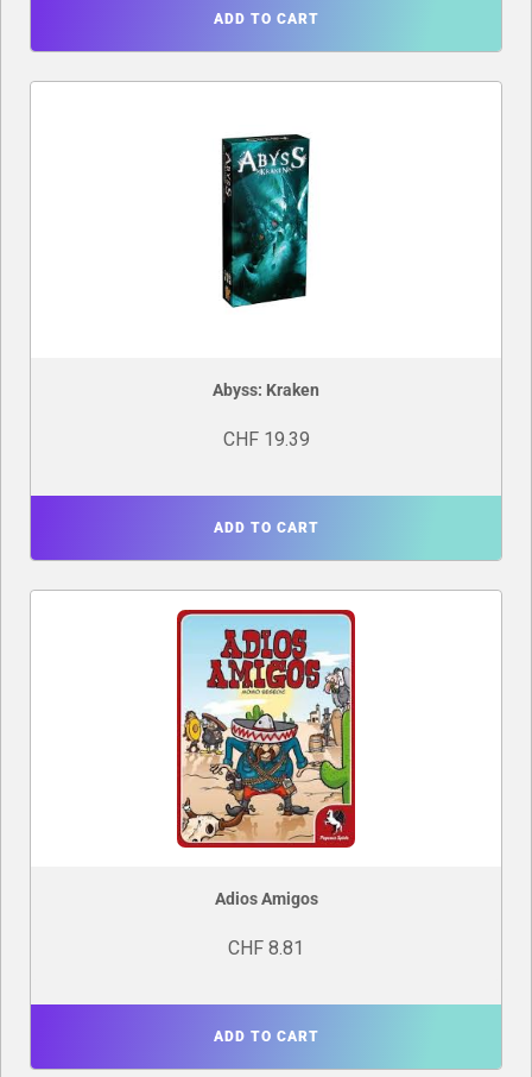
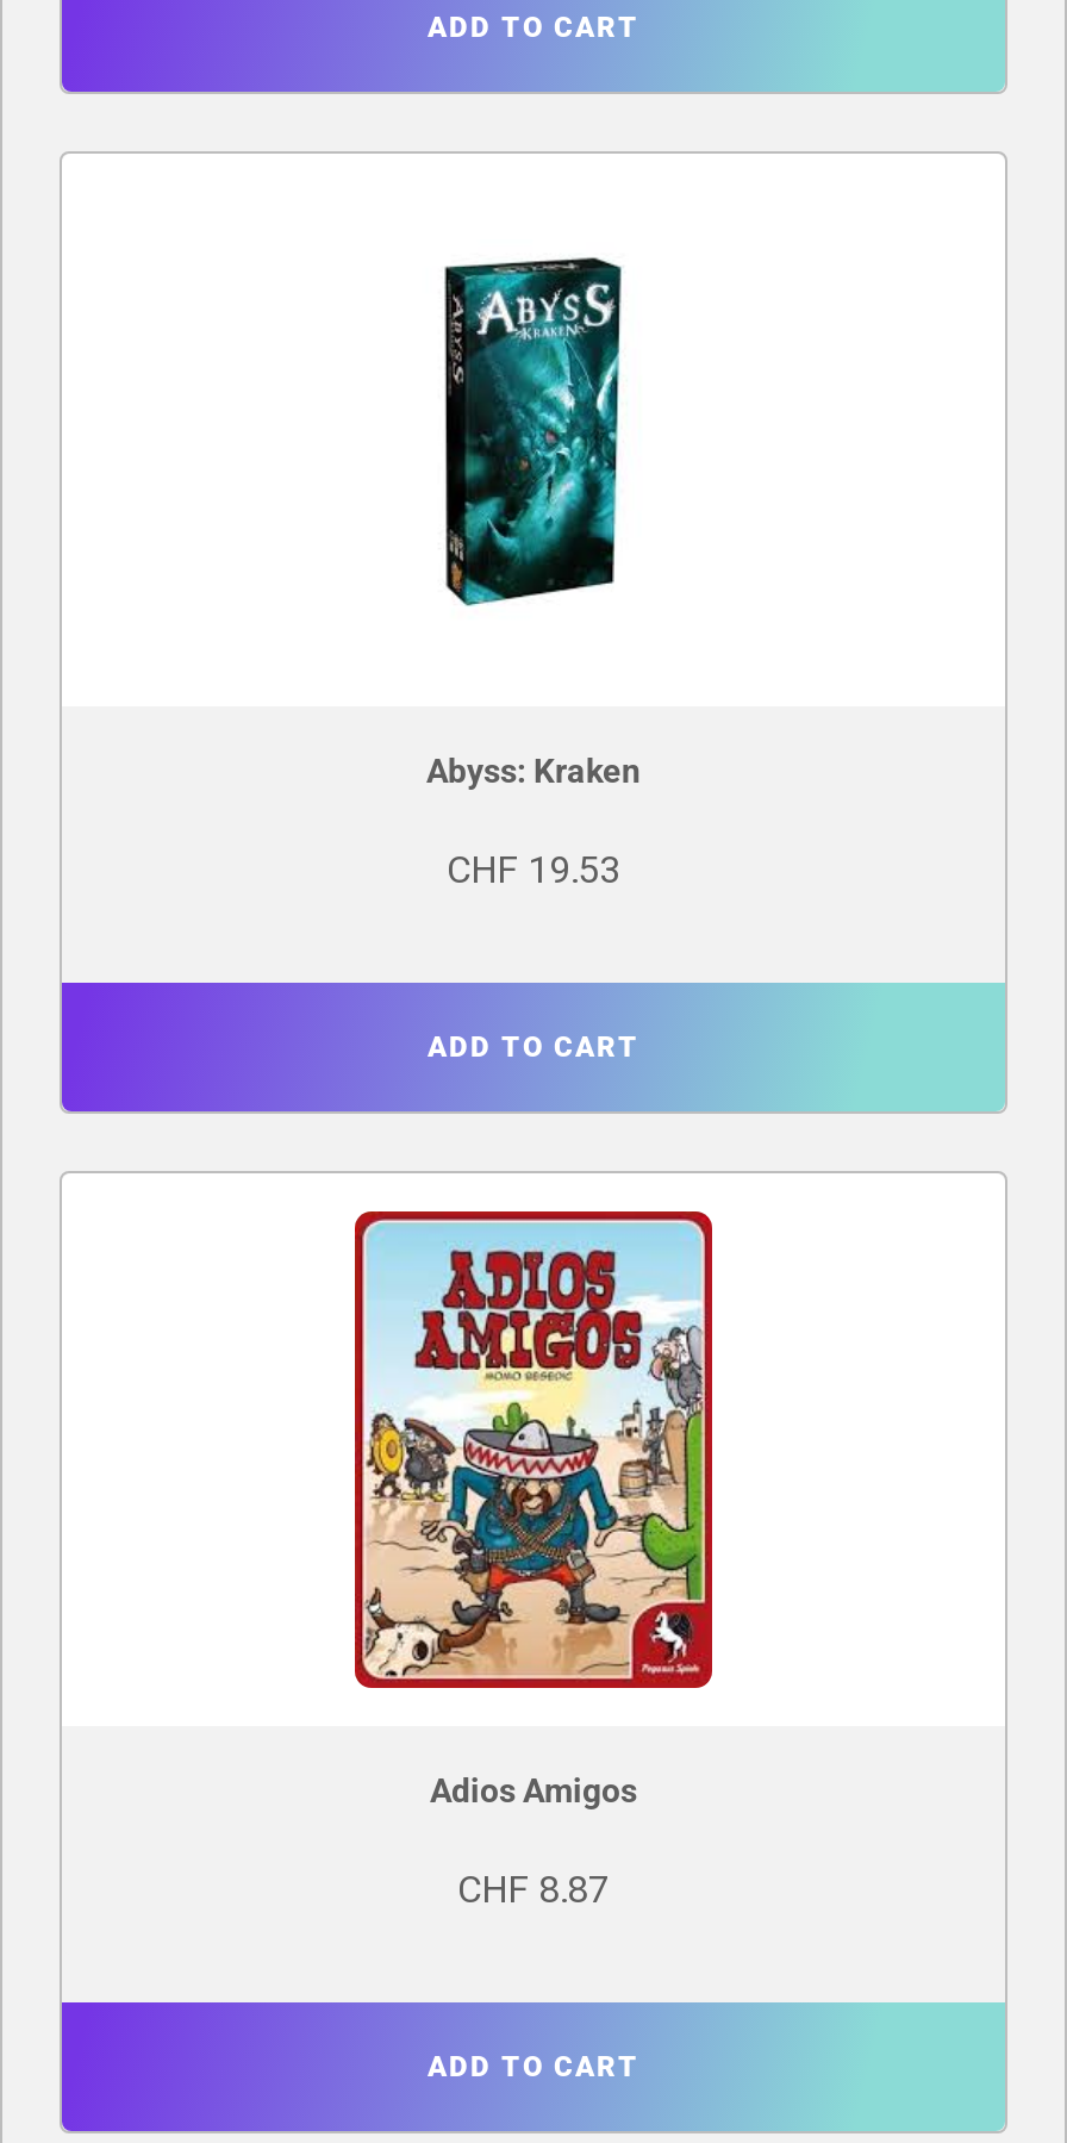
[223,428,309,451] CHF 19.39 -> [447,847,620,892] CHF 19.53
[228,937,304,959] CHF 8.81 -> [457,1867,610,1912] CHF 8.87

